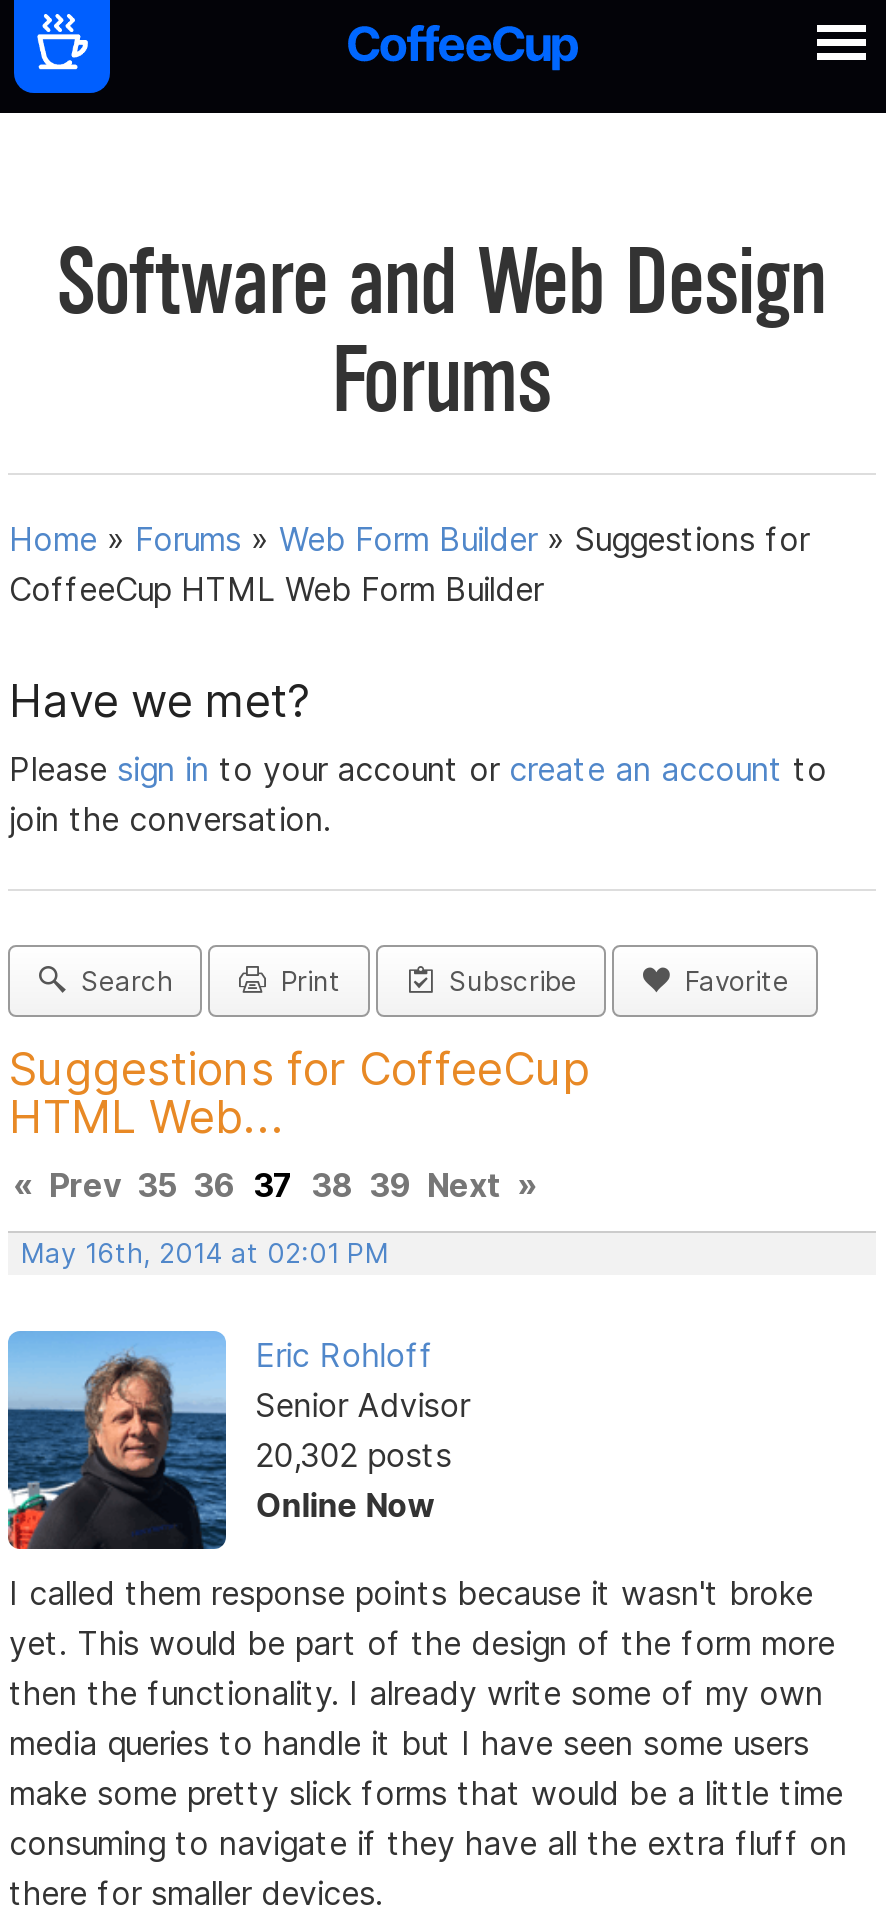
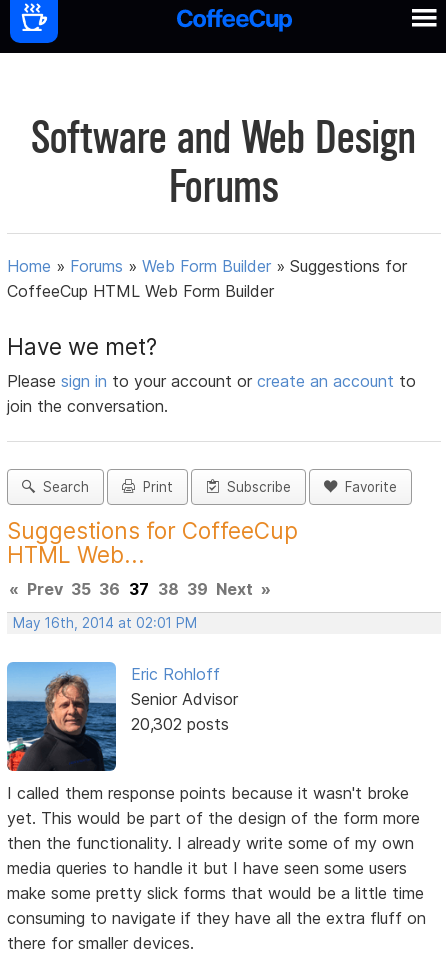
[255,1486,435,1526] Online Now -> none

